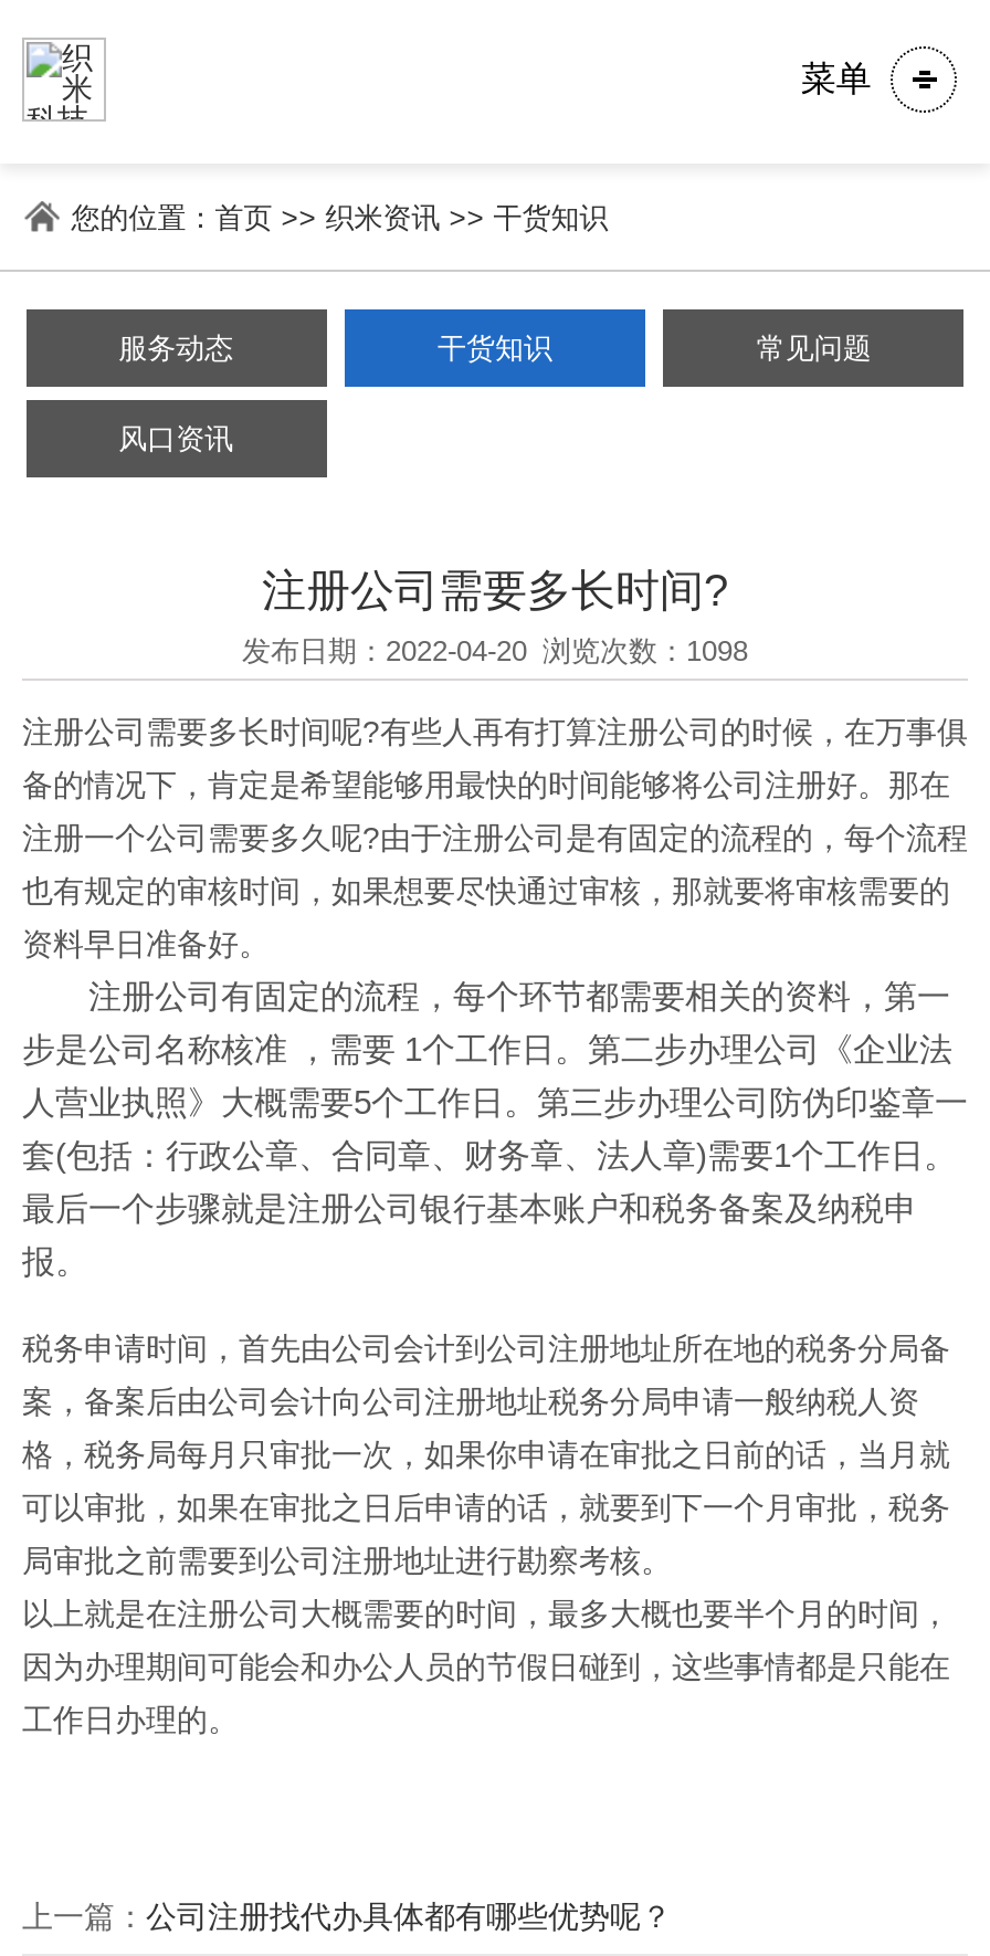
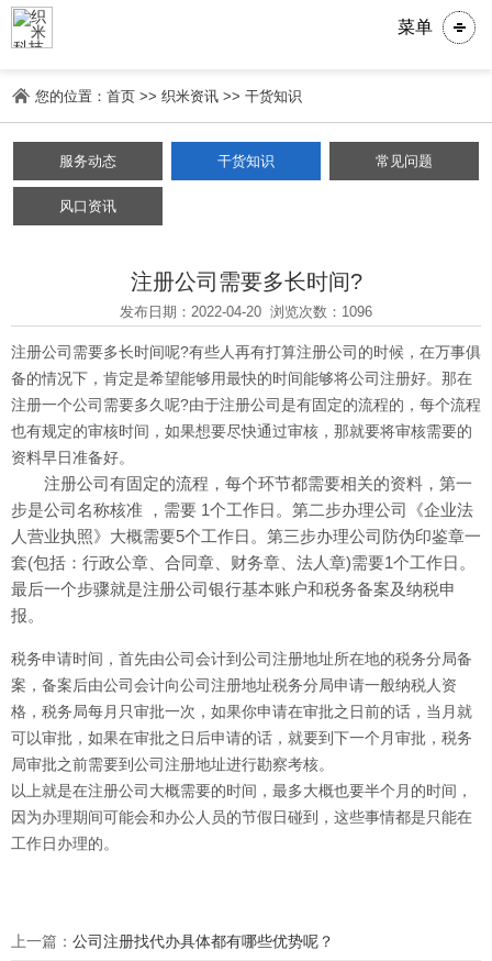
[242,634,748,667] 发布日期：2022-04-20 浏览次数：1098 -> [120,303,372,320] 发布日期：2022-04-20 浏览次数：1096

